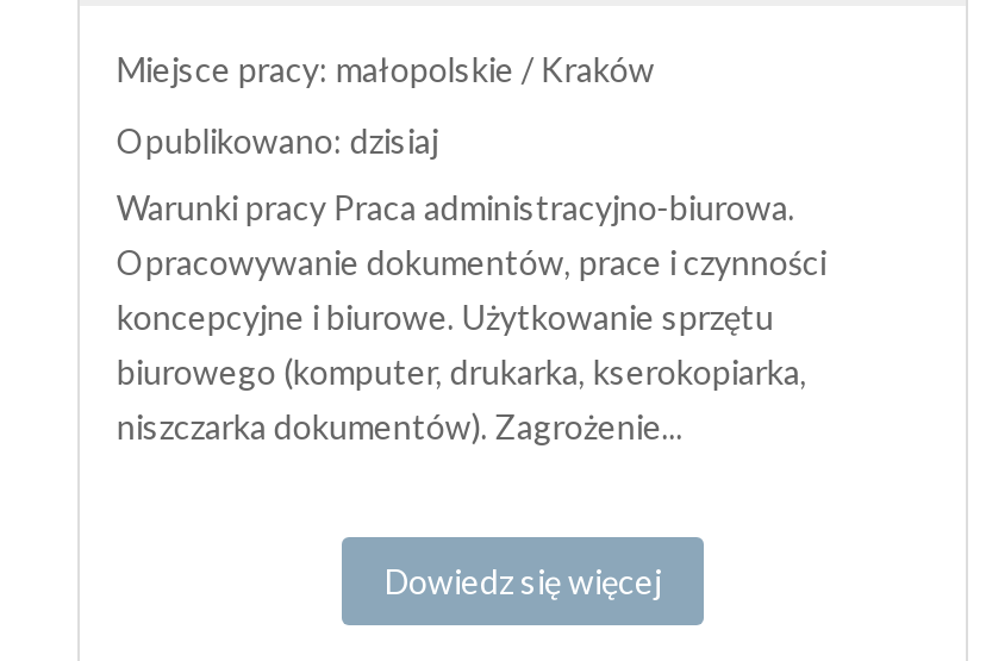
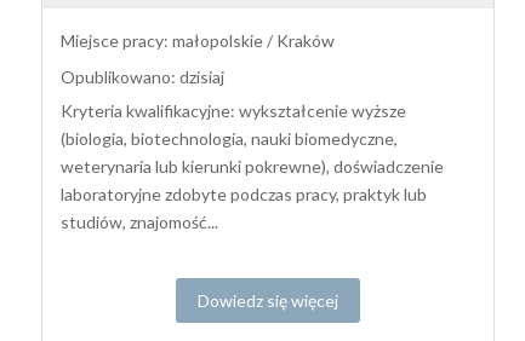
[116,188,826,448] Warunki pracy Praca administracyjno-biurowa. | Opracowywanie dokumentów, prace i czynności | koncepcyjne i biurowe. Użytkowanie sprzętu | biurowego (komputer, drukarka, kserokopiarka, | niszczarka dokumentów). Zagrożenie... -> [61,101,444,233] Kryteria kwalifikacyjne: wykształcenie wyższe | (biologia, biotechnologia, nauki biomedyczne, | weterynaria lub kierunki pokrewne), doświadczenie | laboratoryjne zdobyte podczas pracy, praktyk lub | studiów, znajomość...

